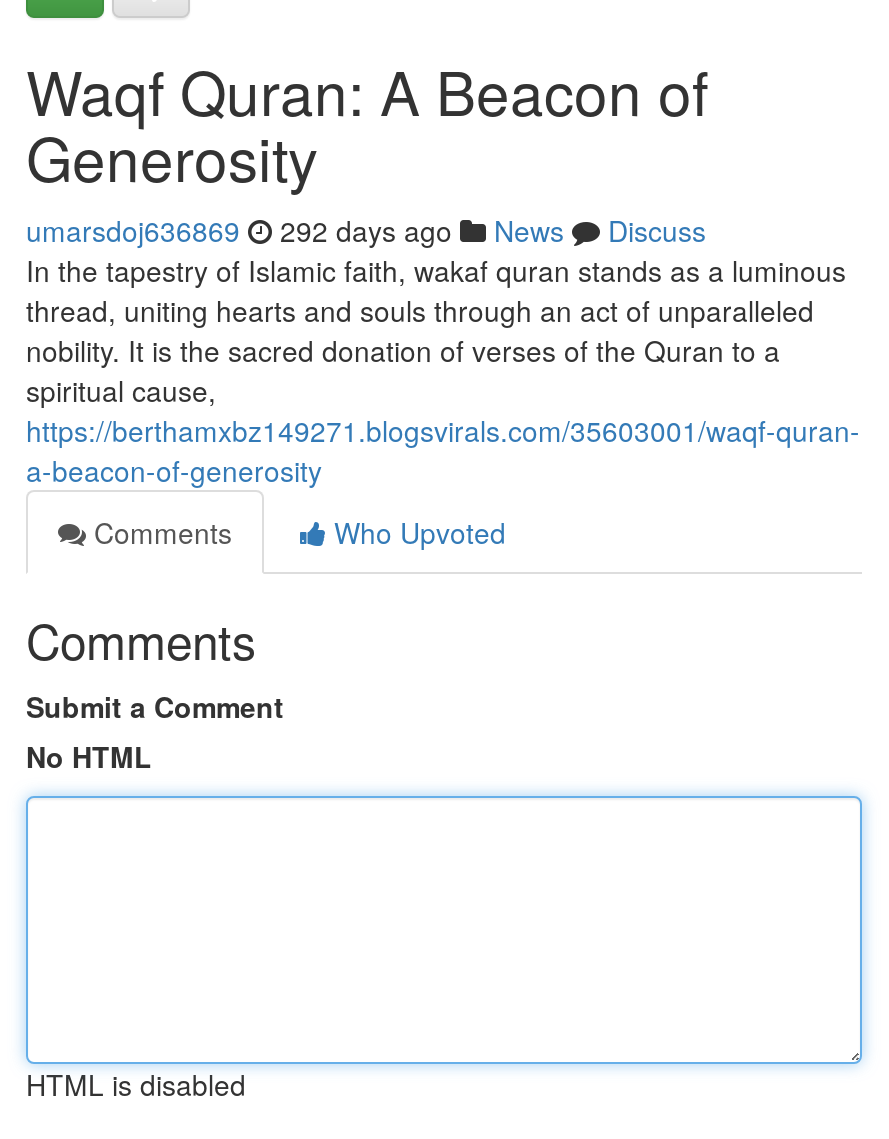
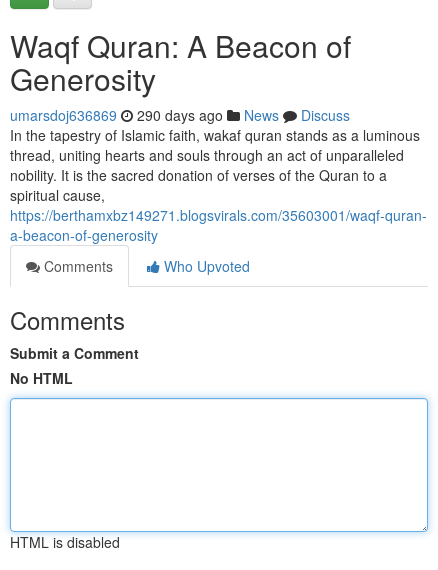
[26,210,706,250] umarsdoj636869 292 days ago News Discuss -> [10,105,350,125] umarsdoj636869 290 days ago News Discuss

